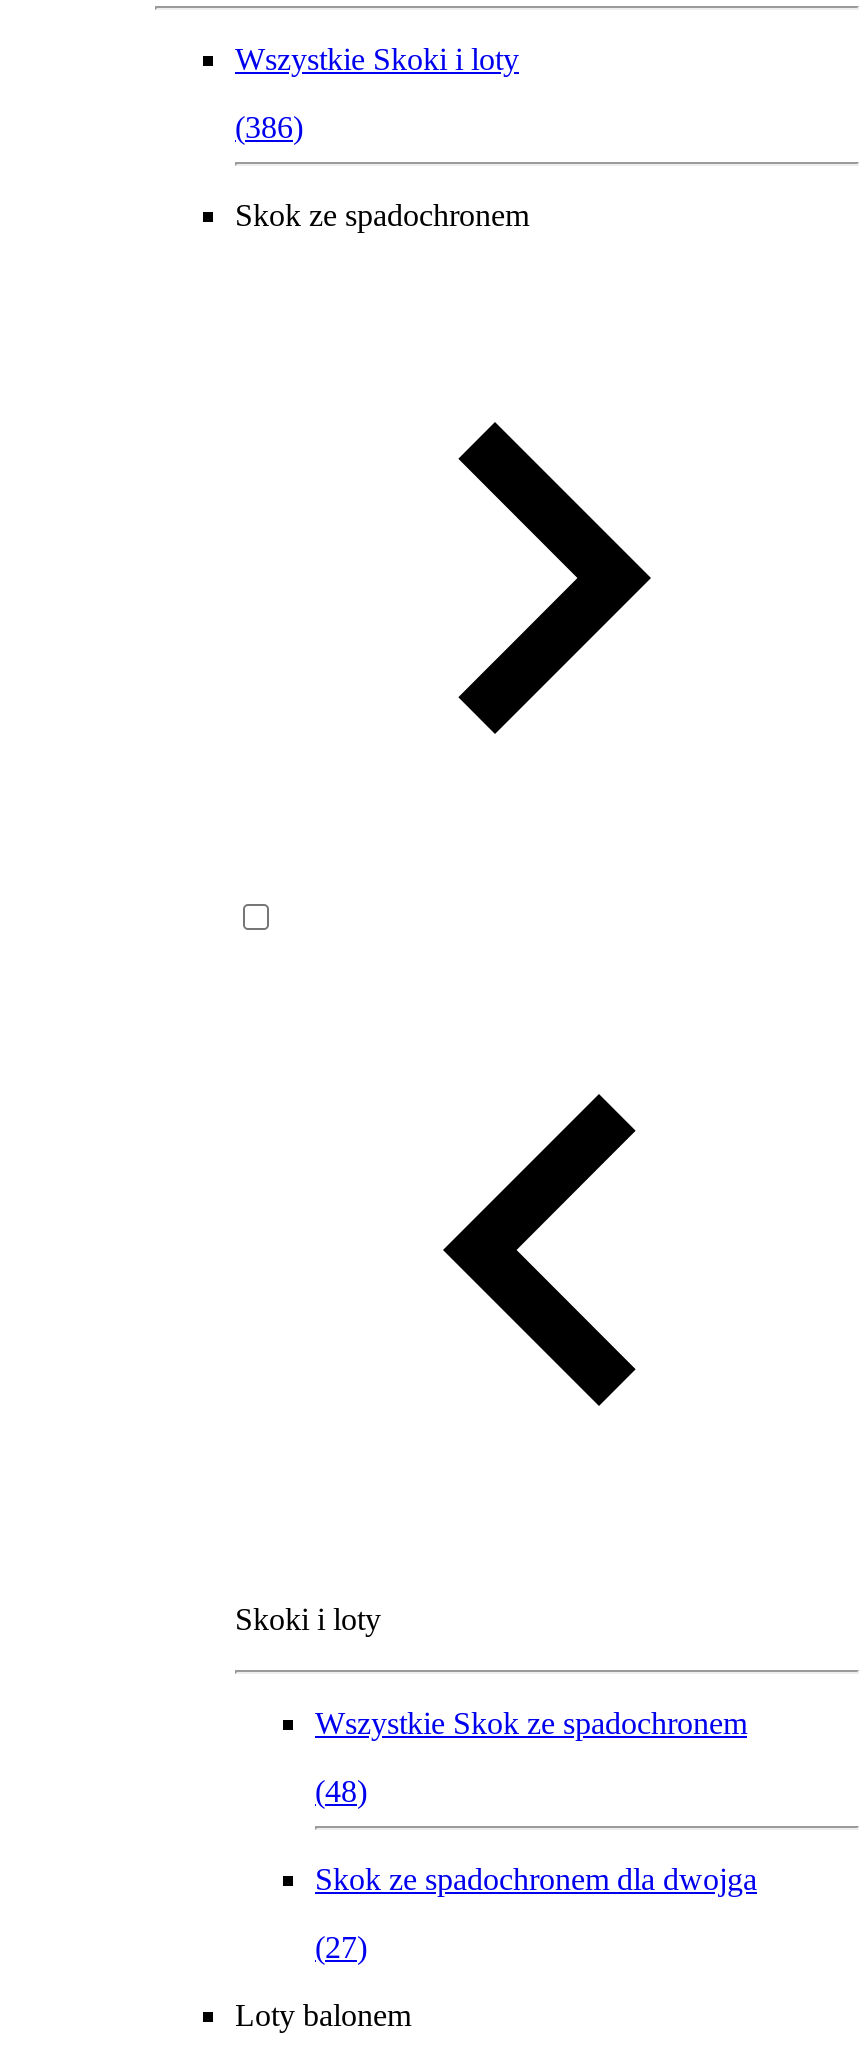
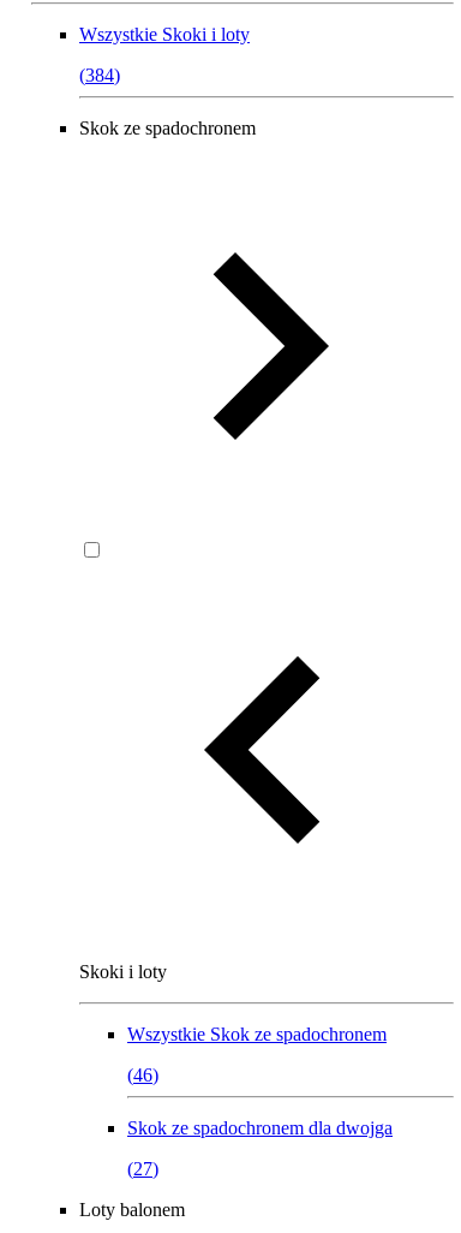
[235,110,303,144] (386) -> [79,65,120,85] (384)
[315,1774,367,1808] (48) -> [127,1065,158,1085] (46)

